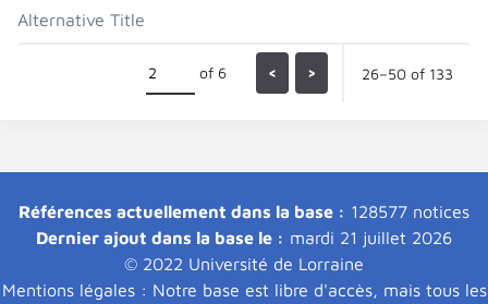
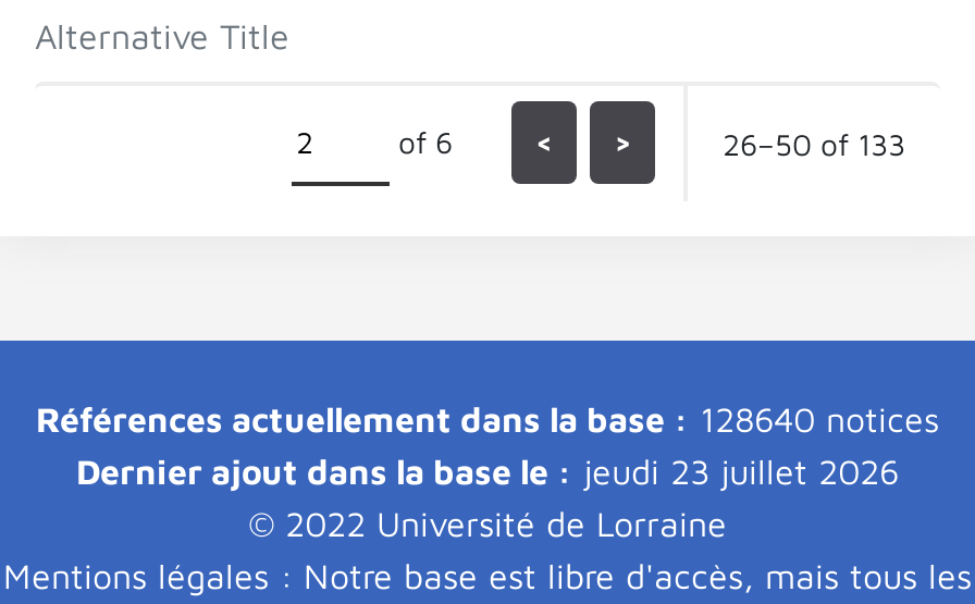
[19,201,469,221] Références actuellement dans la base : 128577 notices -> [36,398,939,437] Références actuellement dans la base : 128640 notices
[36,227,452,247] Dernier ajout dans la base le : mardi 21 juillet 2026 -> [76,451,899,490] Dernier ajout dans la base le : jeudi 23 juillet 2026

